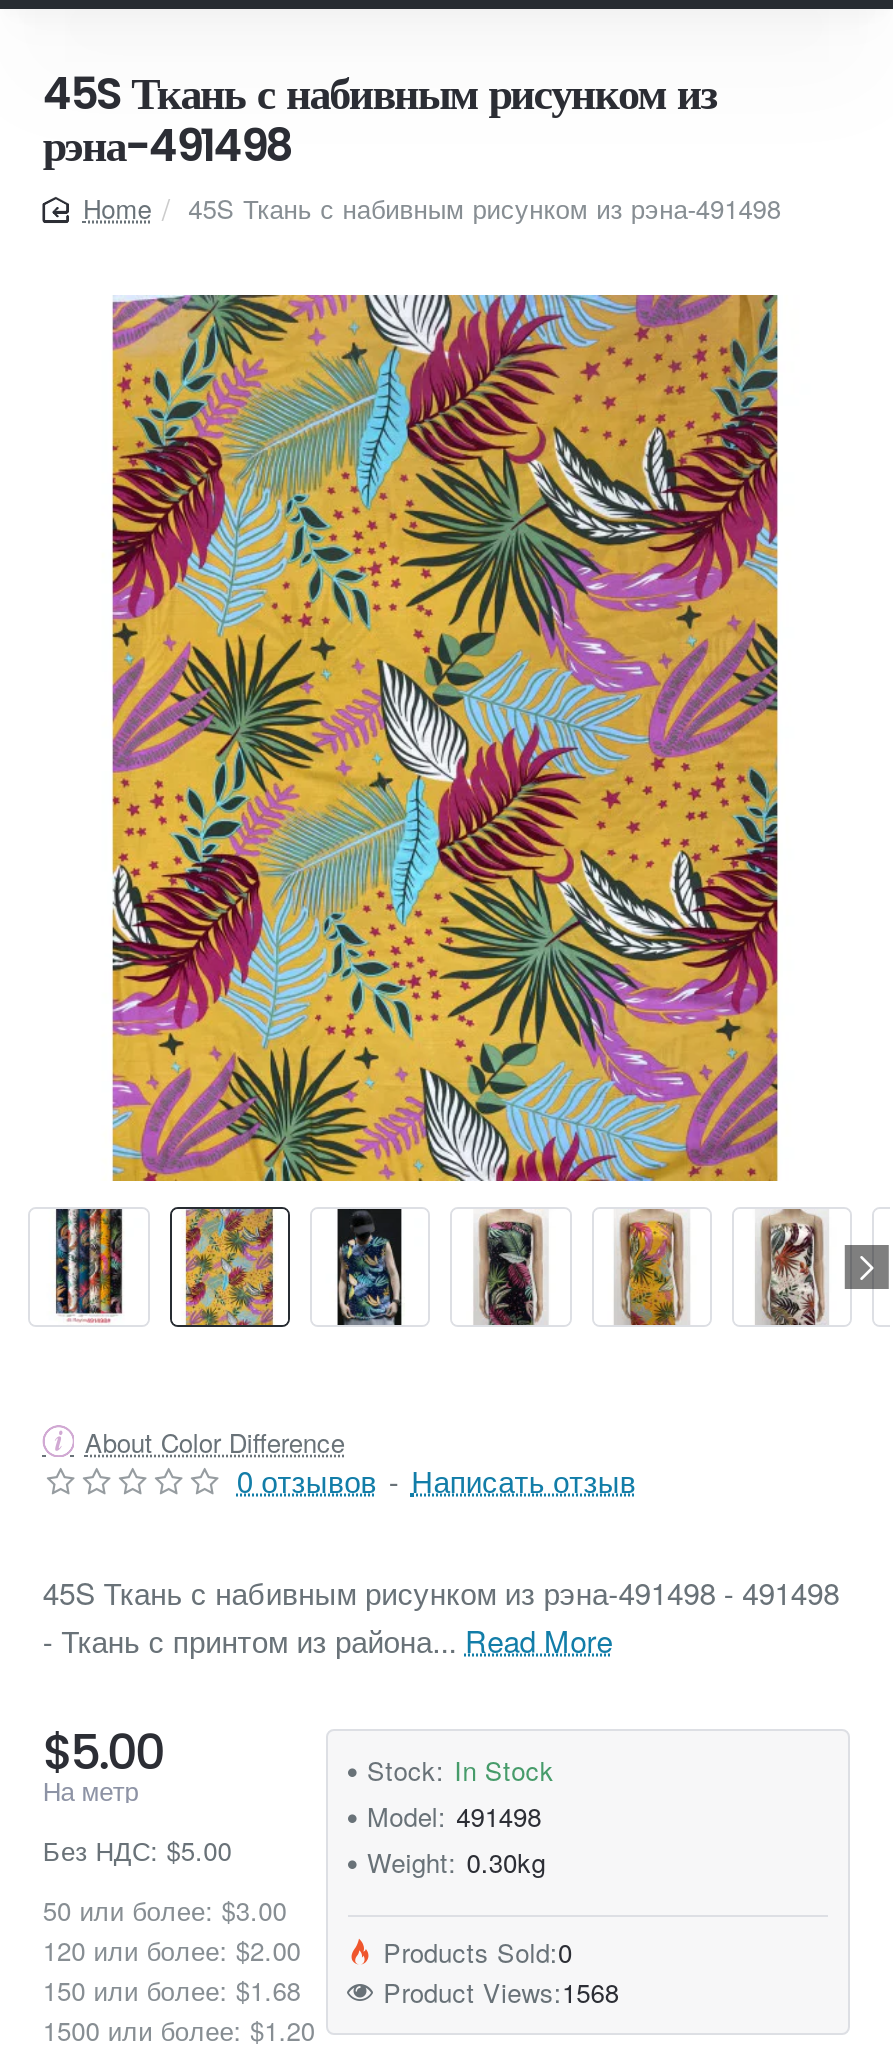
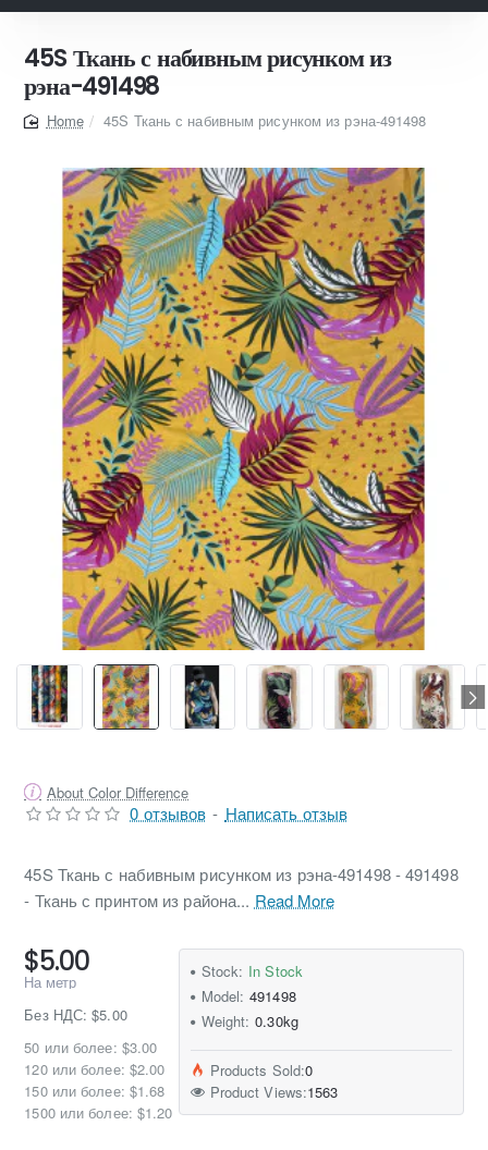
[383,1974,619,2012] Product Views:1568 -> [210,1082,338,1102] Product Views:1563

